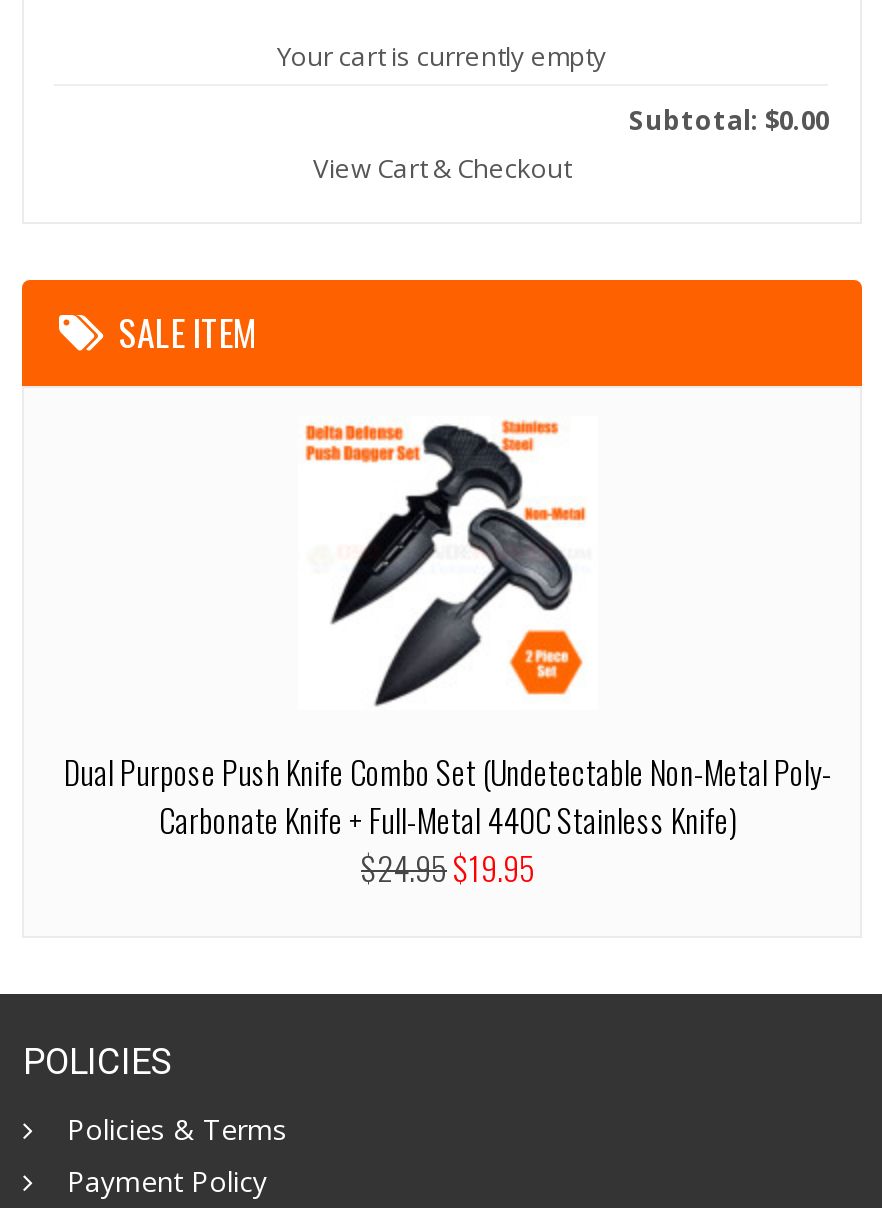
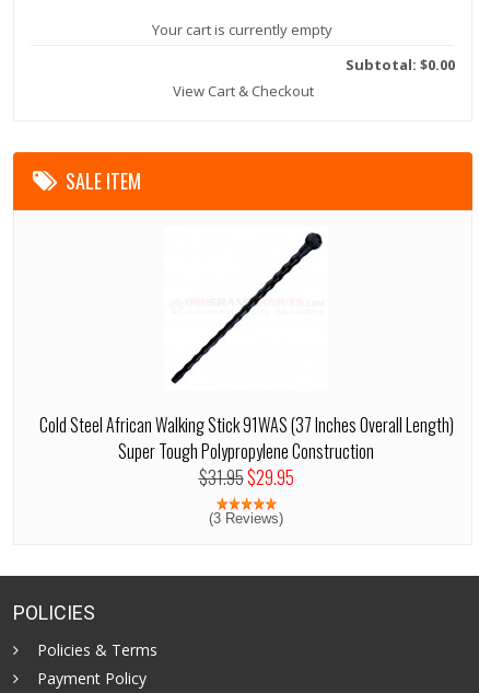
[64,420,832,893] [image] | Dual Purpose Push Knife Combo Set (Undetectable Non-Metal Poly- | Carbonate Knife + Full-Metal 440C Stainless Knife) | $24.95 $19.95 -> [39,230,453,527] [image] | Cold Steel African Walking Stick 91WAS (37 Inches Overall Length) | Super Tough Polypropylene Construction | $31.95 $29.95 | (3 Reviews)

